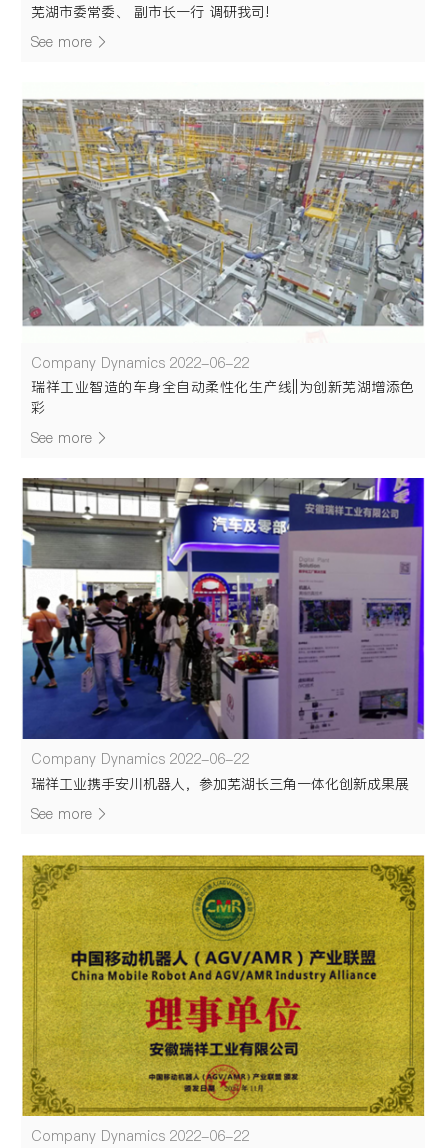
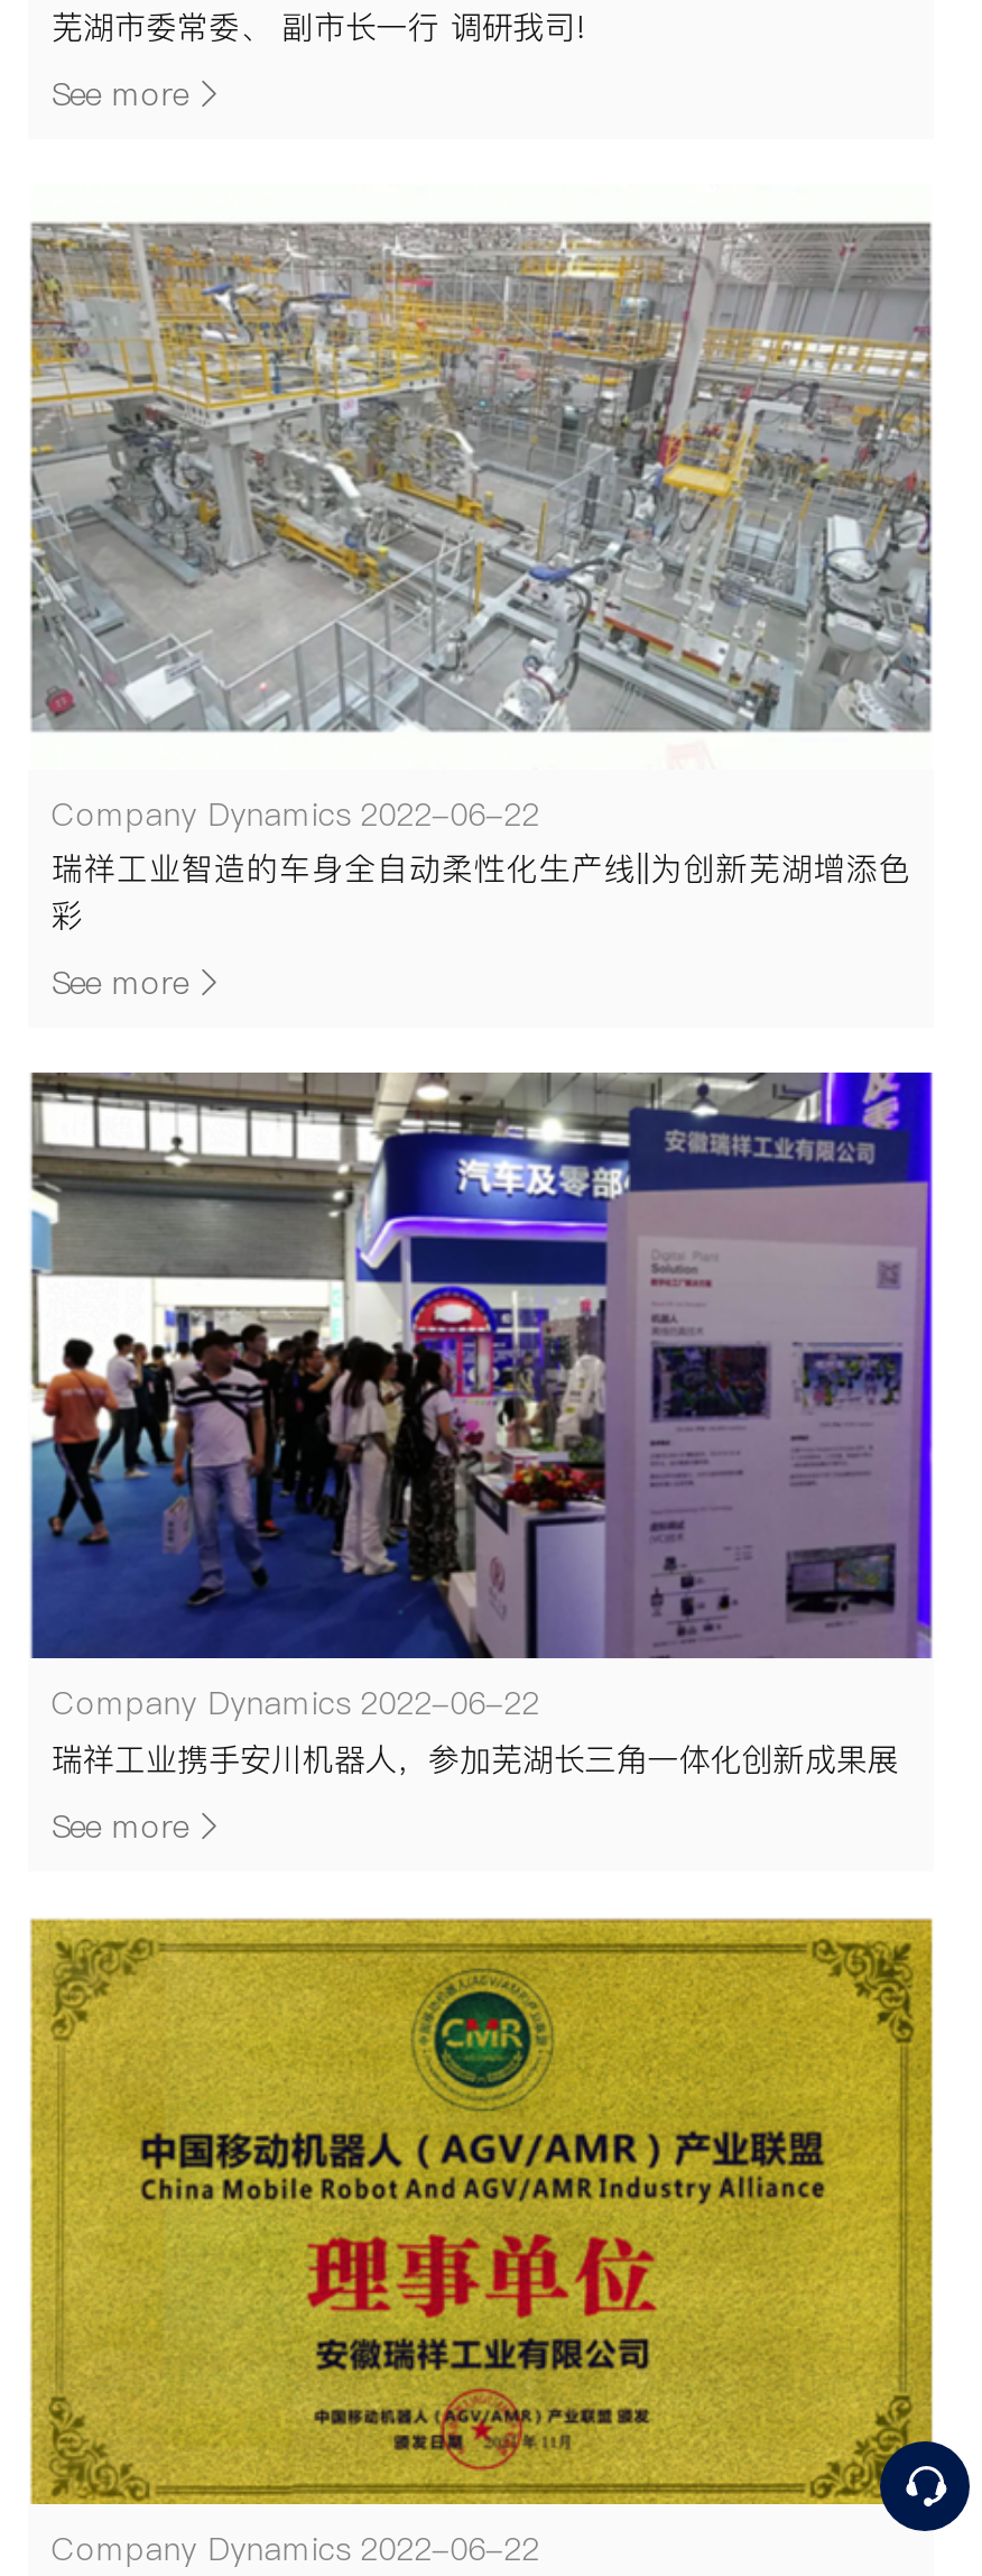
[401,1088,441,1128] [image] -> [878,2439,972,2533] [image]

